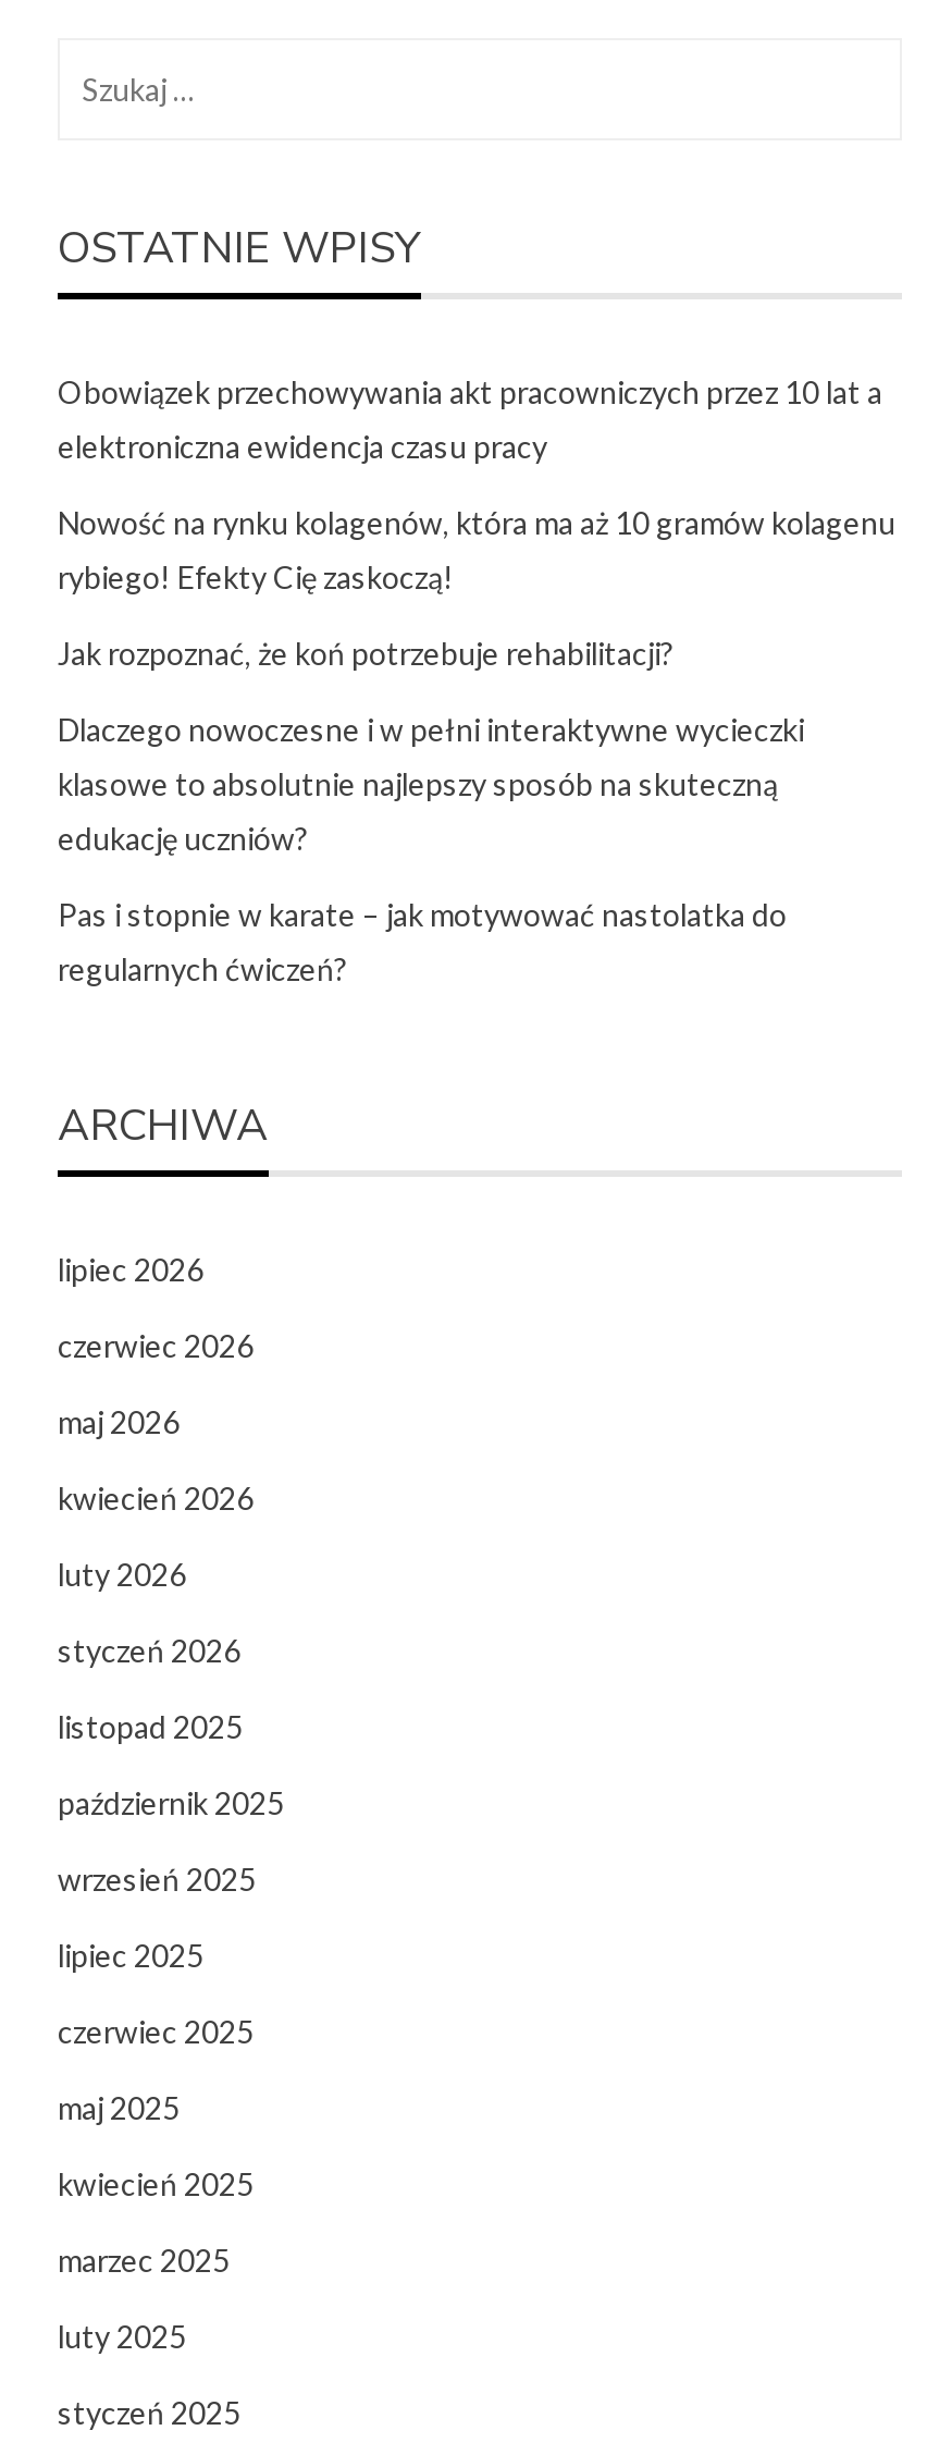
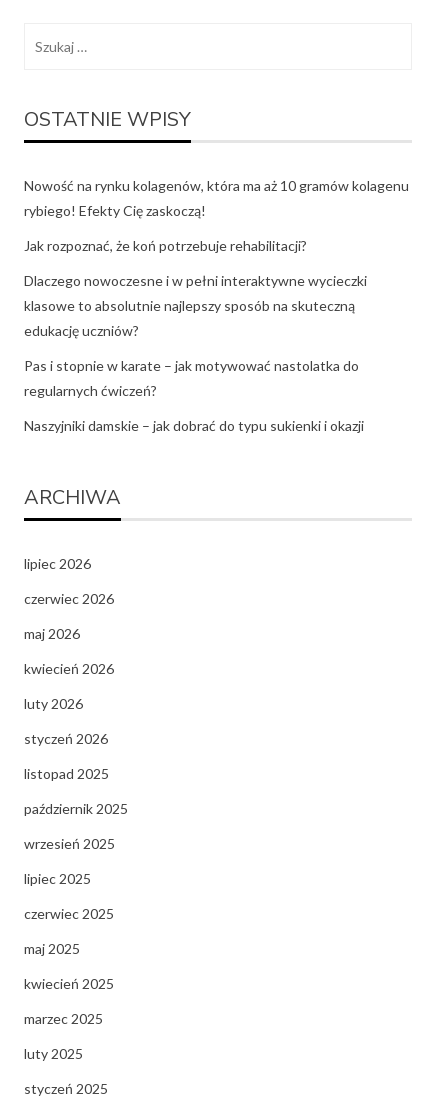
[58,372,882,464] Obowiązek przechowywania akt pracowniczych przez 10 lat a | elektroniczna ewidencja czasu pracy -> none
moved [58,503,895,986] -> [24,176,409,398]: Nowość na rynku kolagenów, która ma aż 10 gramów kolagenu | rybiego! Efekty Cię zaskoczą! | Jak rozpoznać, że koń potrzebuje rehabilitacji? | Dlaczego nowoczesne i w pełni interaktywne wycieczki | klasowe to absolutnie najlepszy sposób na skuteczną | edukację uczniów? | Pas i stopnie w karate – jak motywować nastolatka do | regularnych ćwiczeń?
none -> [24,416,364,433] Naszyjniki damskie – jak dobrać do typu sukienki i okazji

